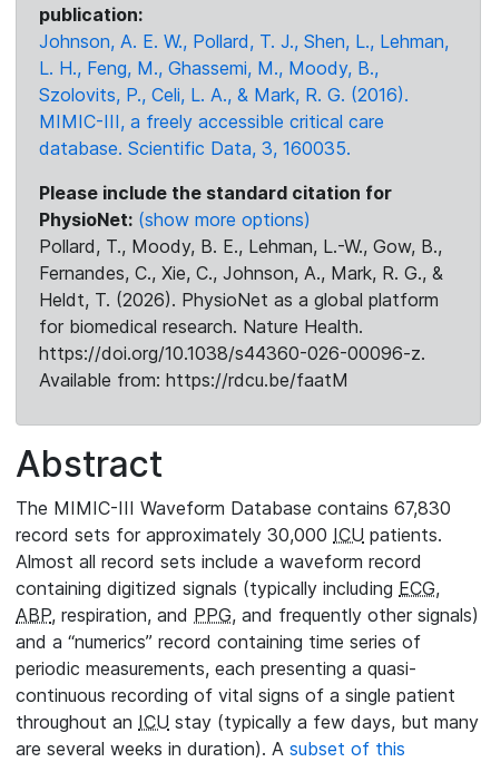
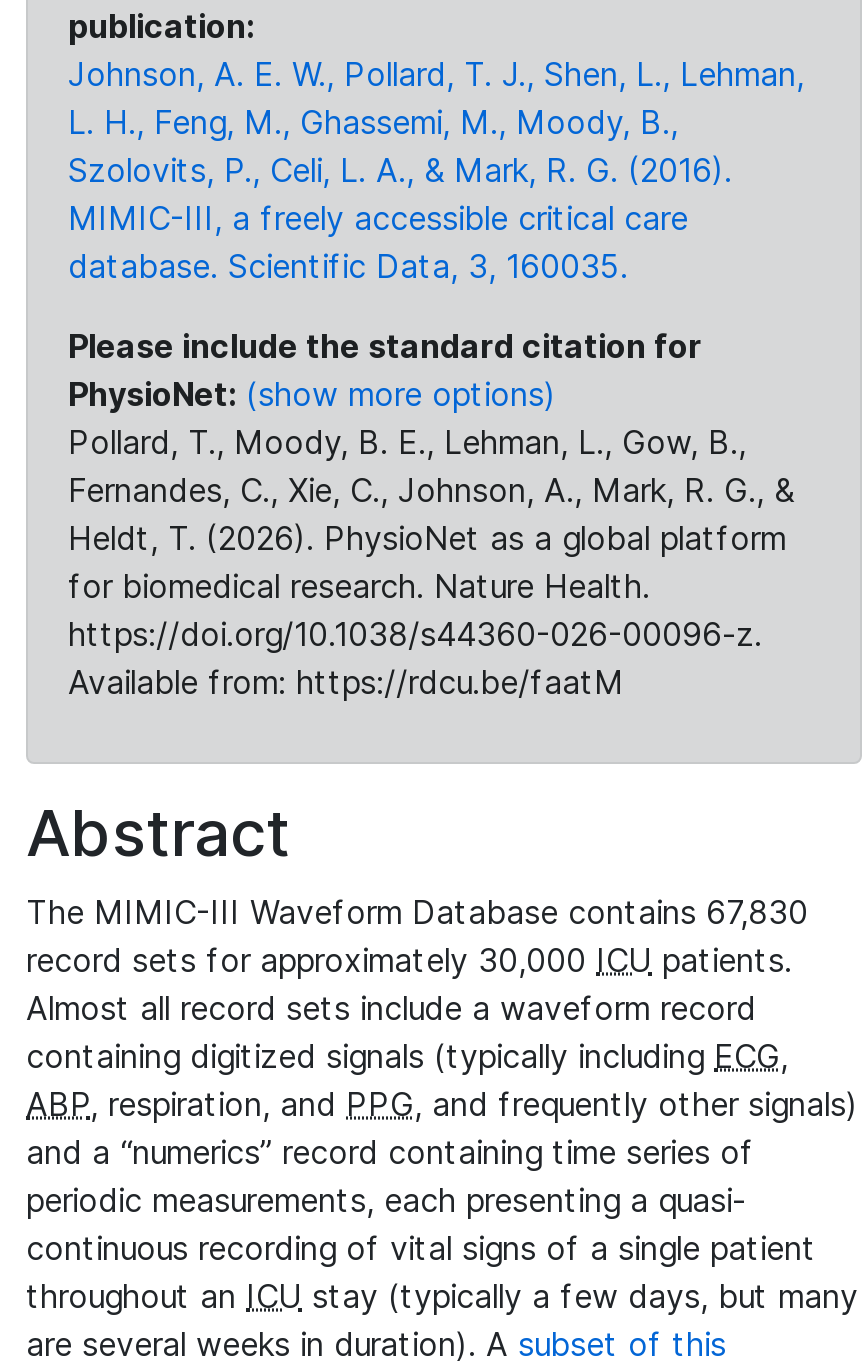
[39,235,442,257] Pollard, T., Moody, B. E., Lehman, L.-W., Gow, B., -> [68,422,746,462] Pollard, T., Moody, B. E., Lehman, L., Gow, B.,

